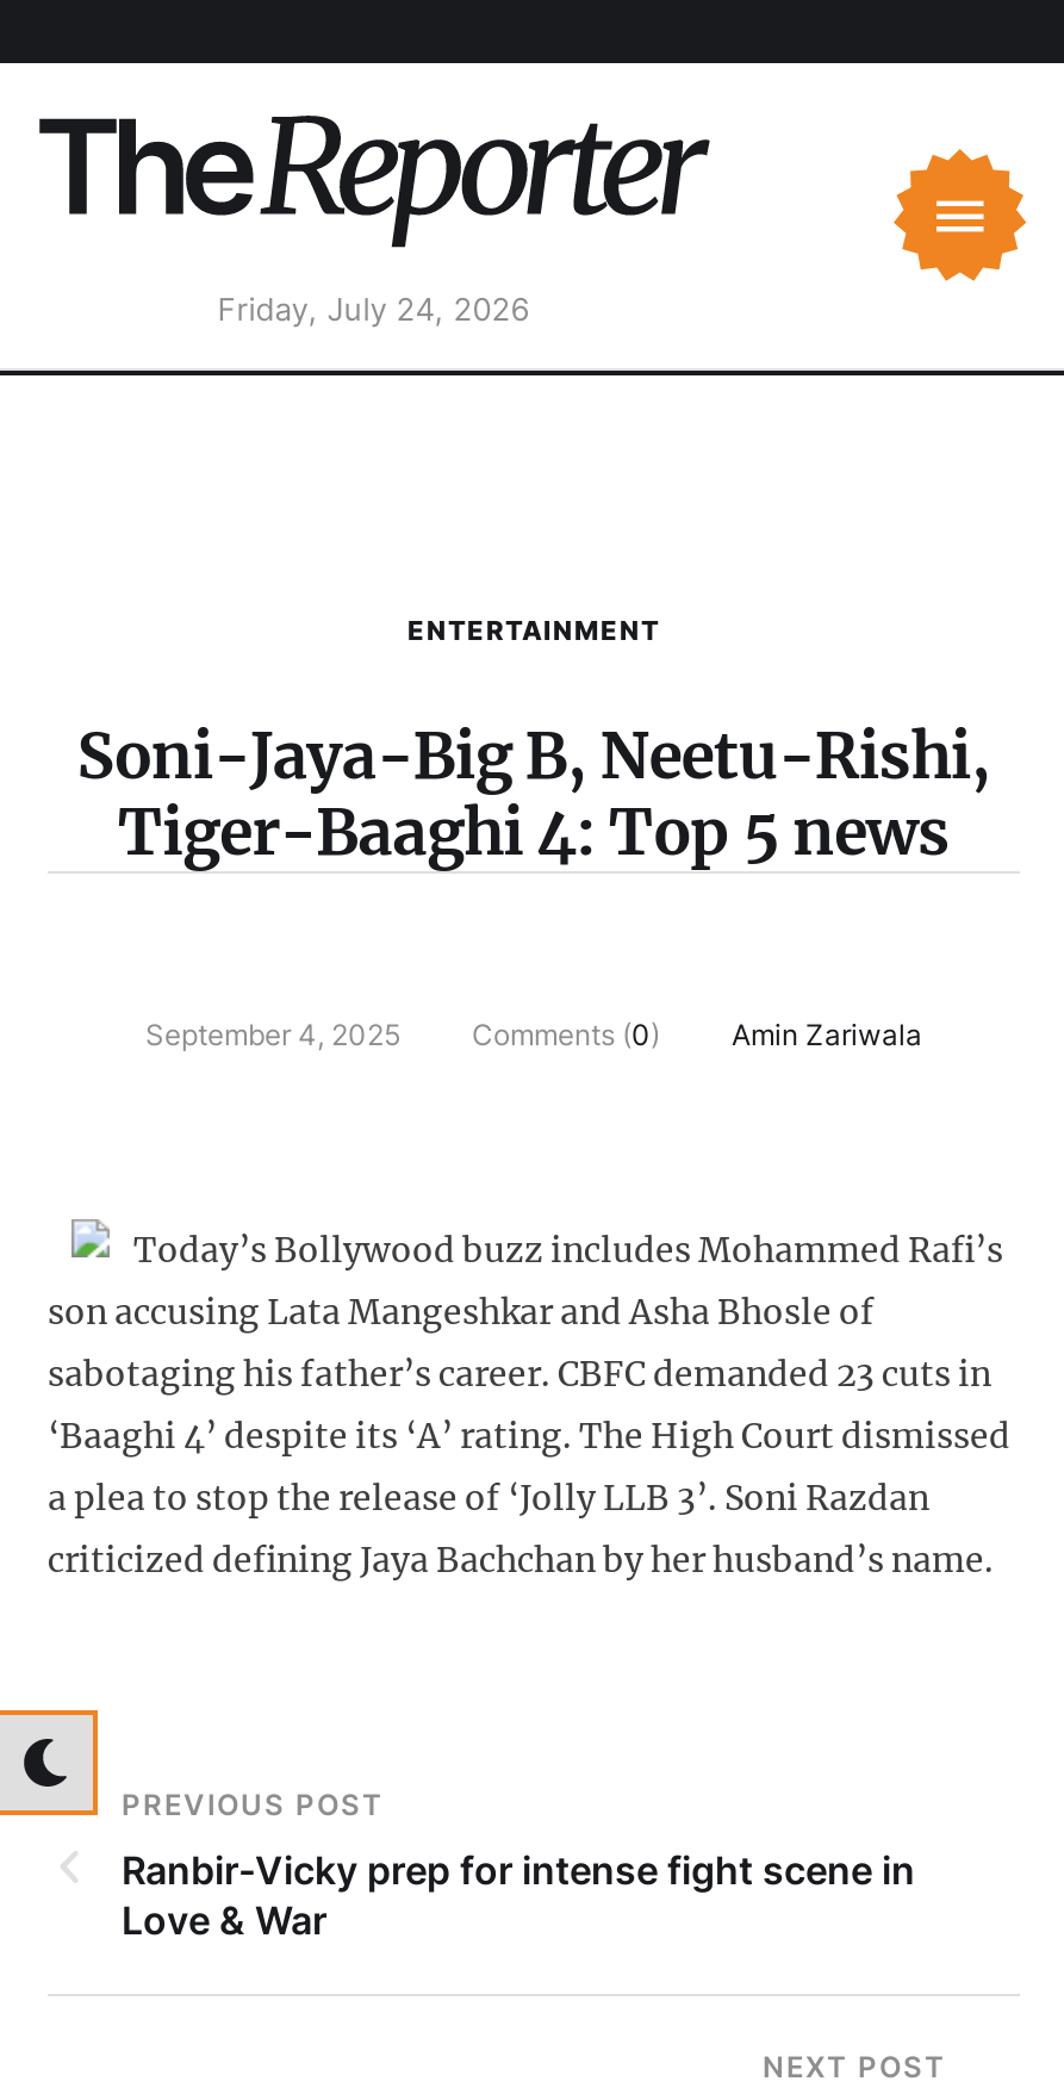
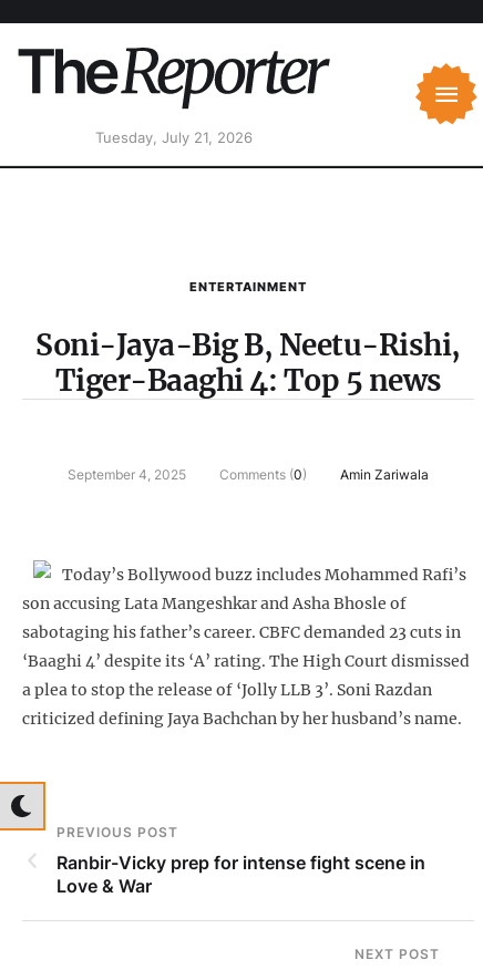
[218,291,530,329] Friday, July 24, 2026 -> [95,129,252,147] Tuesday, July 21, 2026
[7,1696,100,1818] [image] -> [3,781,47,837] [image]

